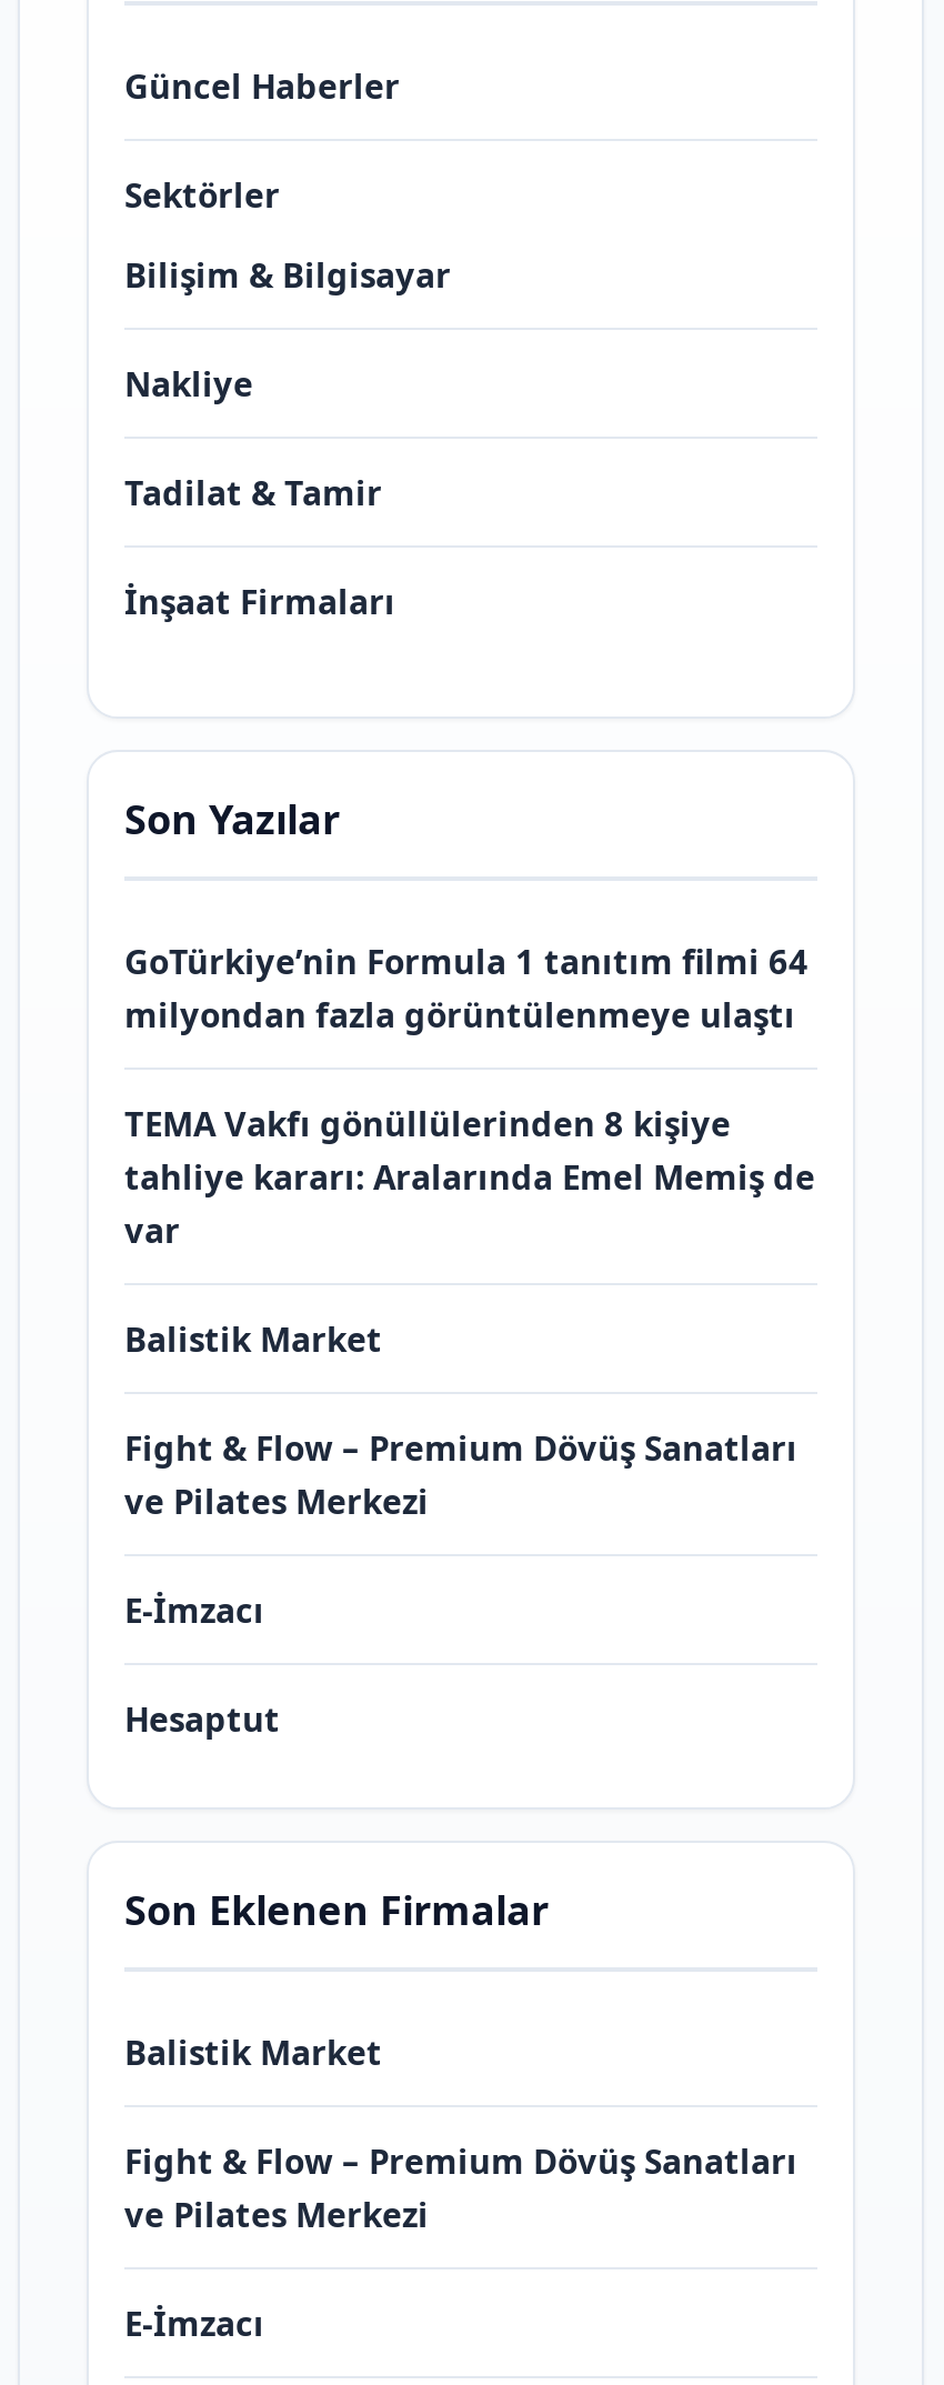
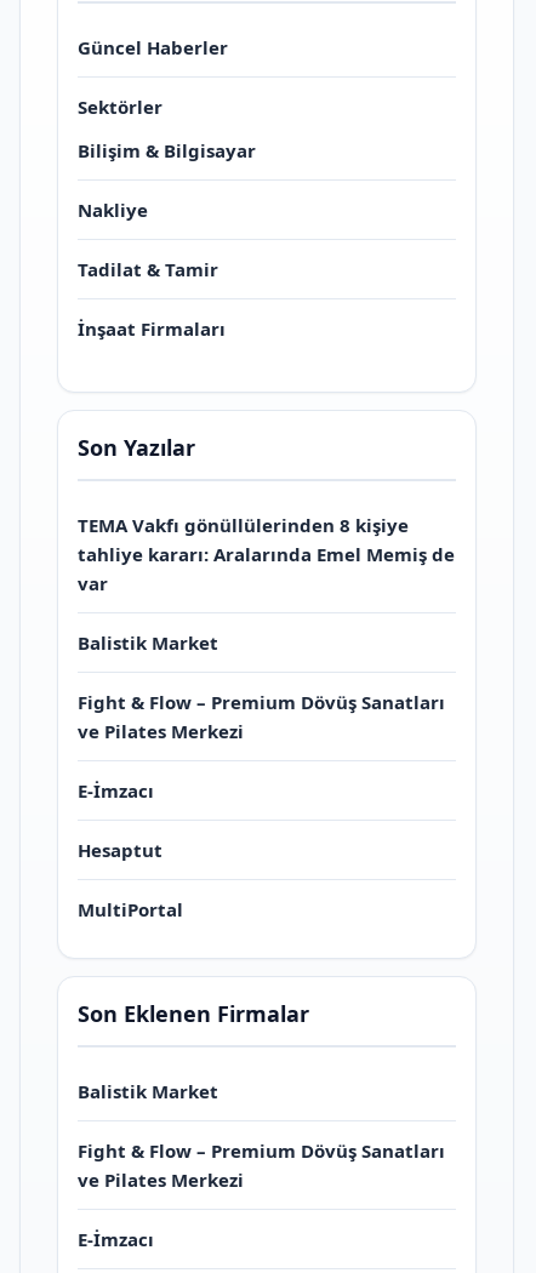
[124,940,809,1037] GoTürkiye’nin Formula 1 tanıtım filmi 64 | milyondan fazla görüntülenmeye ulaştı -> none
moved [124,1102,815,1742] -> [78,513,455,862]: TEMA Vakfı gönüllülerinden 8 kişiye | tahliye kararı: Aralarında Emel Memiş de | var | Balistik Market | Fight & Flow – Premium Dövüş Sanatları | ve Pilates Merkezi | E-İmzacı | Hesaptut
none -> [78,897,183,921] MultiPortal

